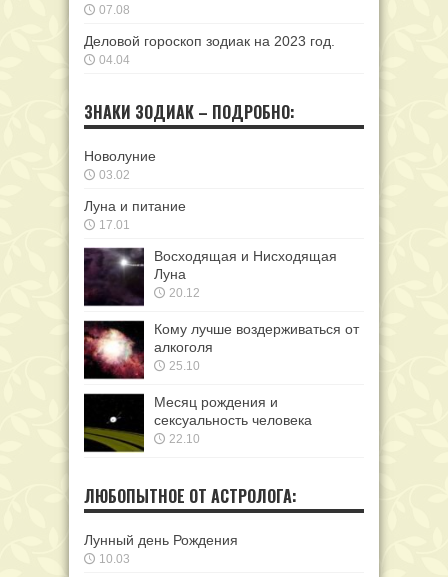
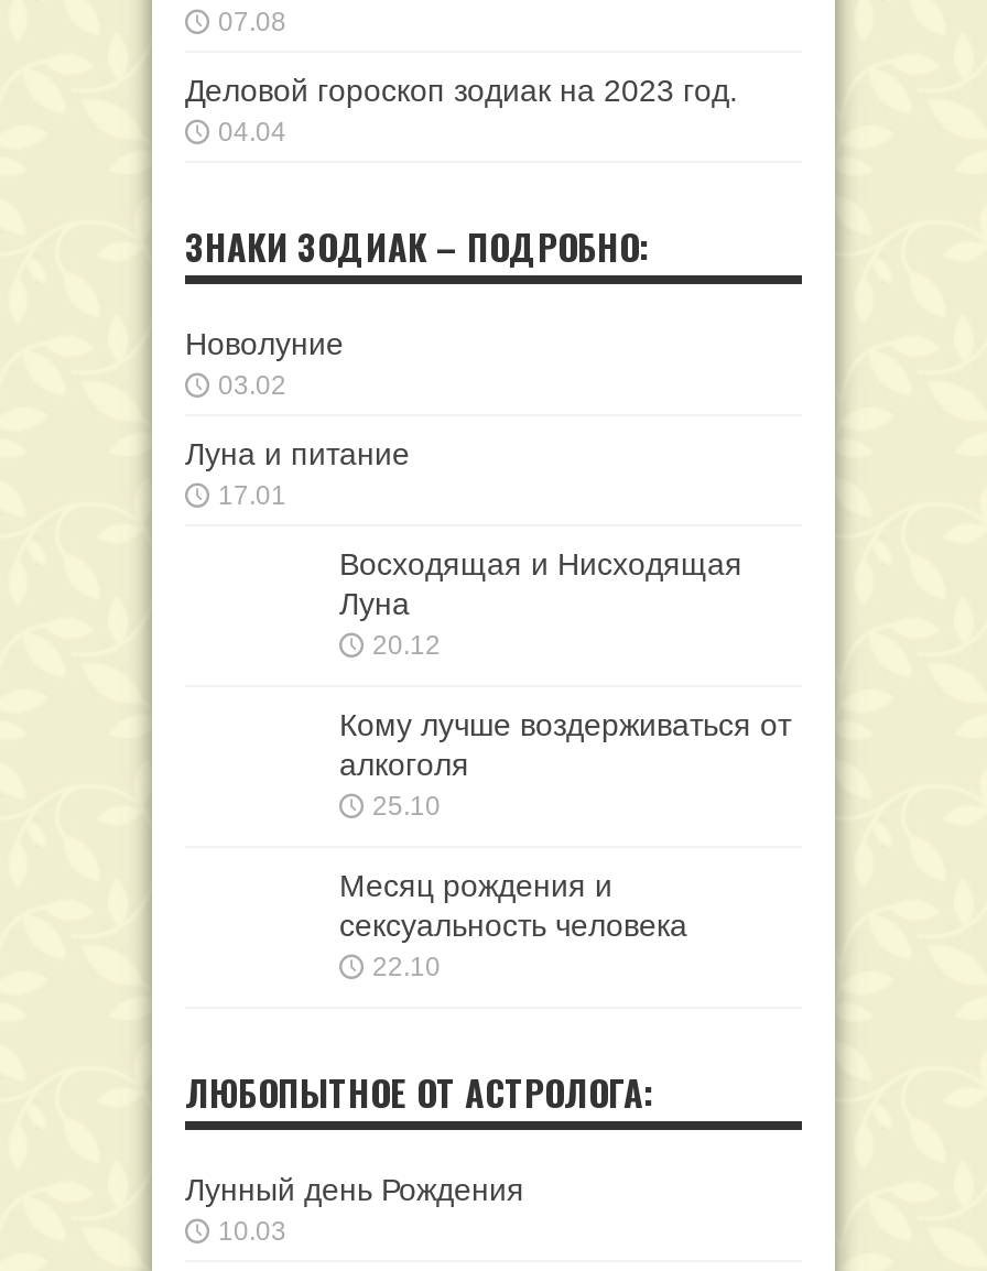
[83,247,145,307] [image] -> none
[83,320,145,380] [image] -> none
[83,393,145,453] [image] -> none

